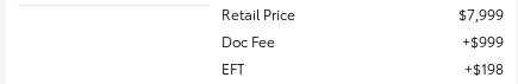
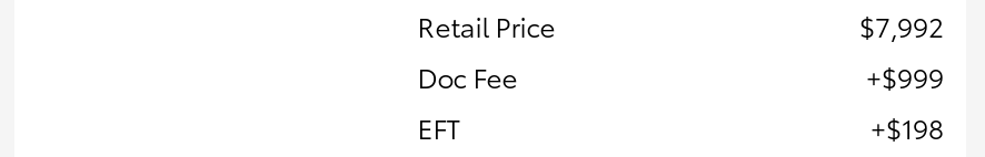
[458,4,504,24] $7,999 -> [859,7,944,45] $7,992

